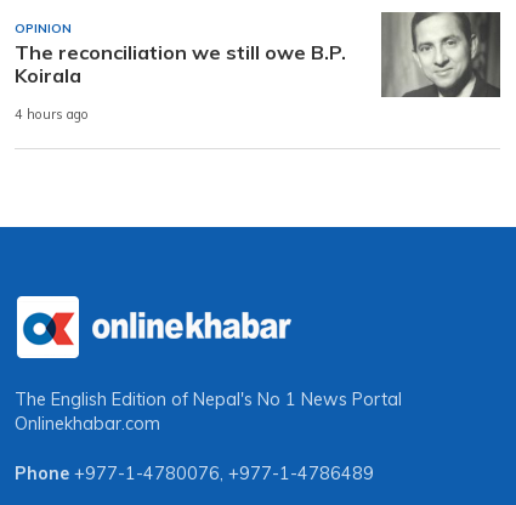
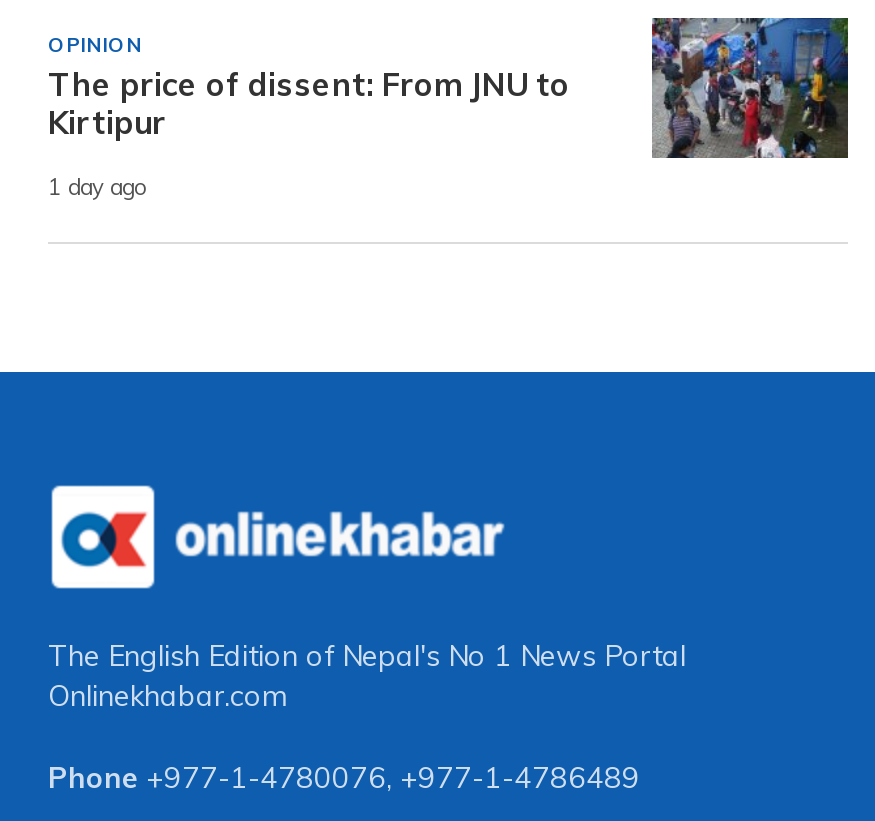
[381,11,500,97] [image] -> [652,16,848,160] [image]
[15,41,346,88] The reconciliation we still owe B.P. | Koirala -> [48,65,570,143] The price of dissent: From JNU to | Kirtipur
[15,107,89,124] 4 hours ago -> [48,174,146,202] 1 day ago

